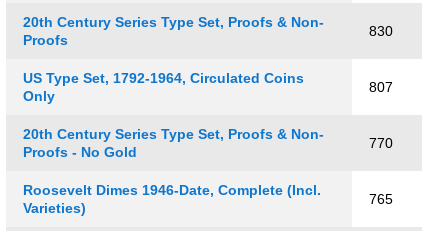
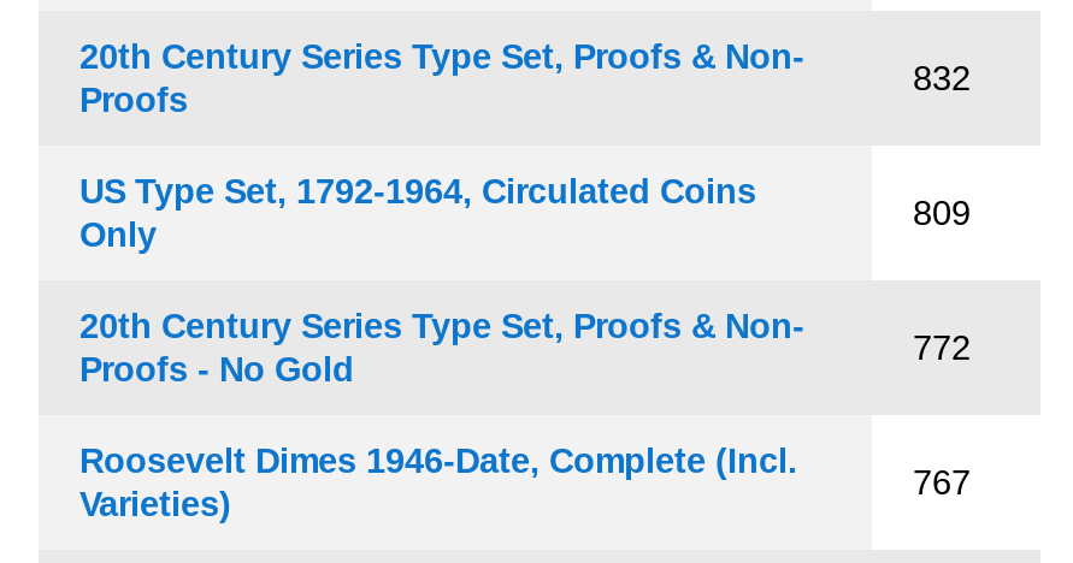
[369,23,393,39] 830 -> [913,58,971,97] 832
[369,79,393,95] 807 -> [913,193,971,231] 809
[369,135,393,151] 770 -> [913,328,971,366] 772
[369,191,393,207] 765 -> [913,462,971,501] 767

